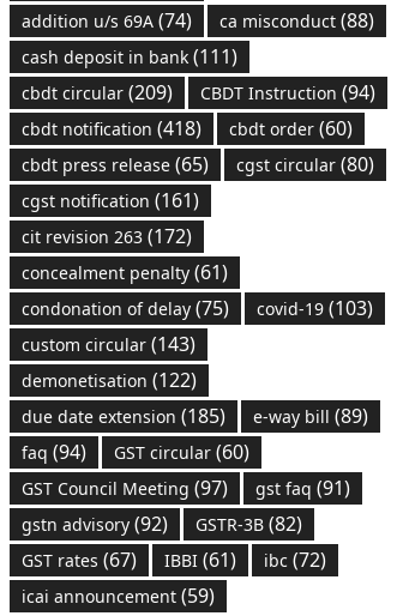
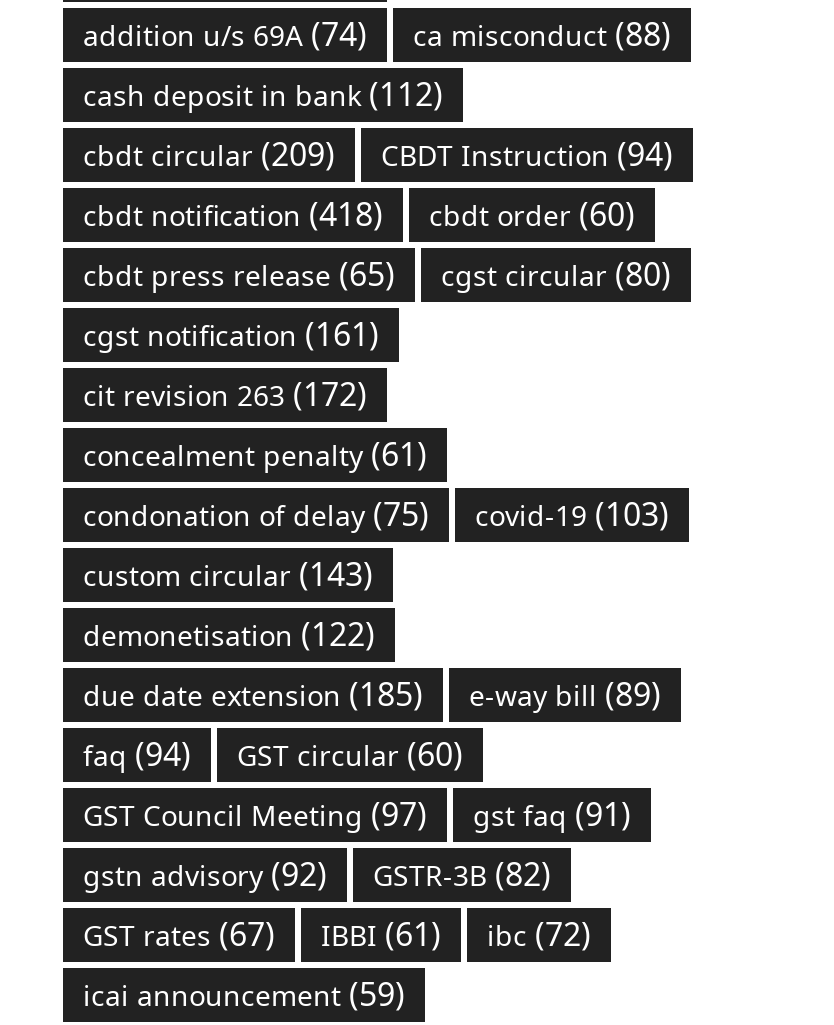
[22,43,237,69] cash deposit in bank (111) -> [83,72,443,116] cash deposit in bank (112)

